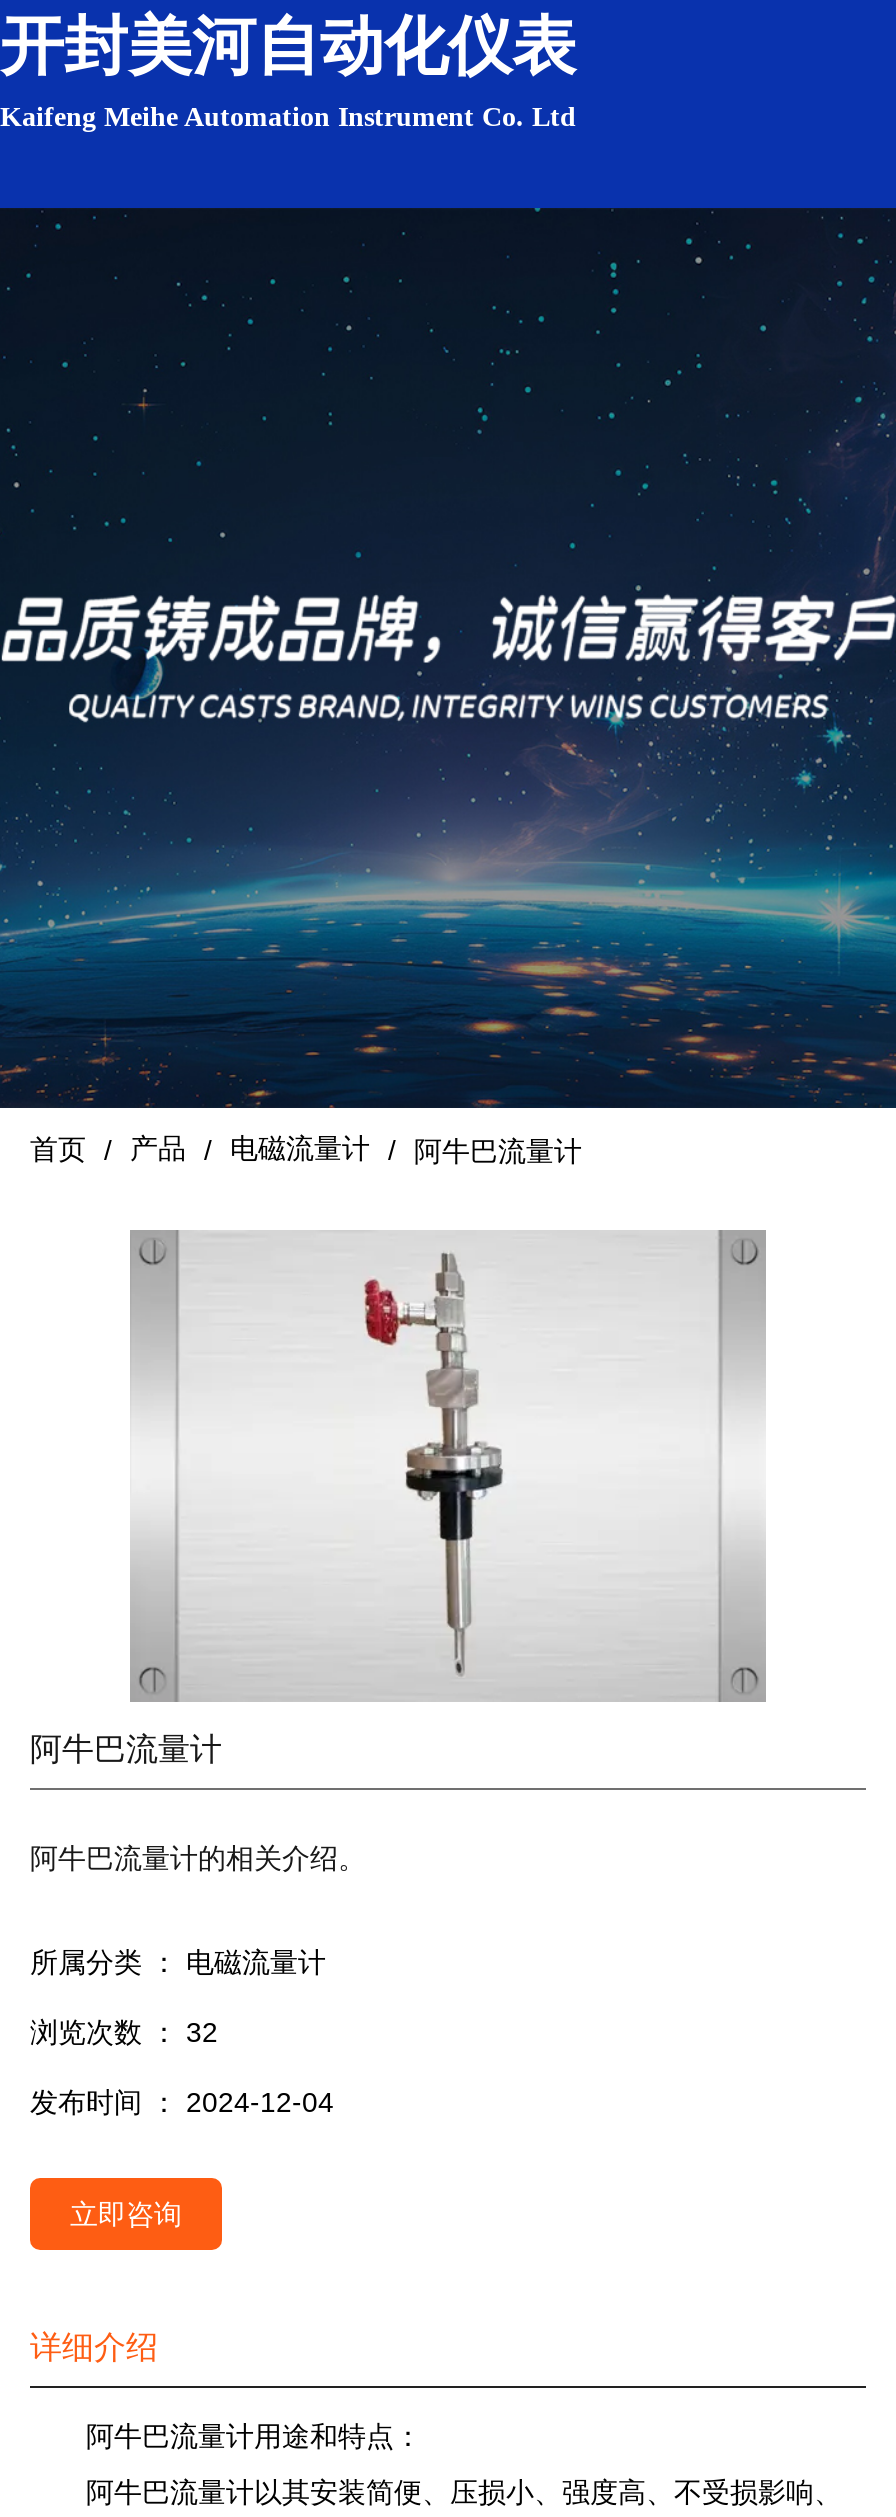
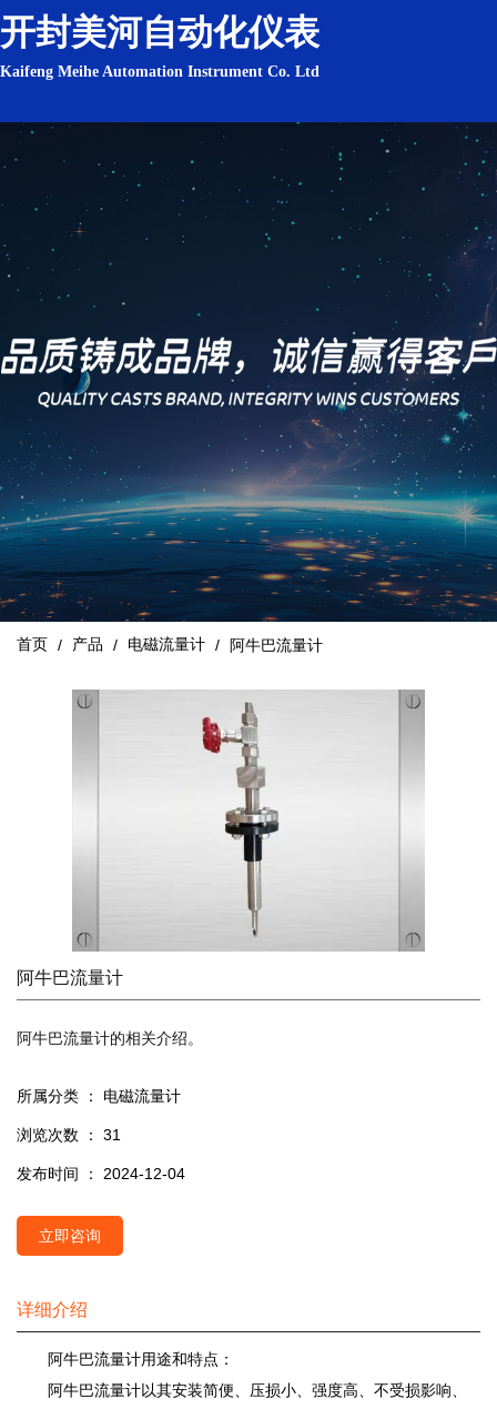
[30,2016,218,2048] 浏览次数 ：32 -> [17,1126,121,1143] 浏览次数 ：31

